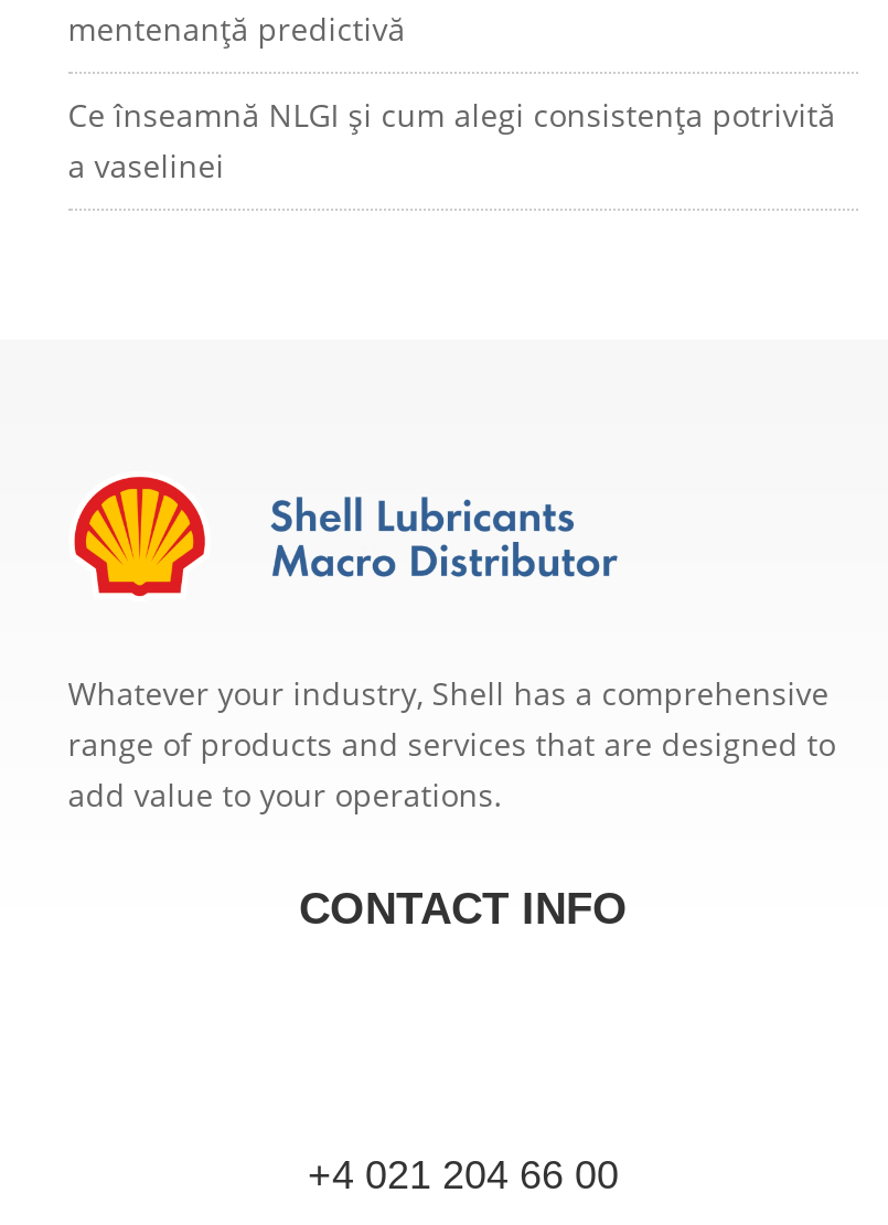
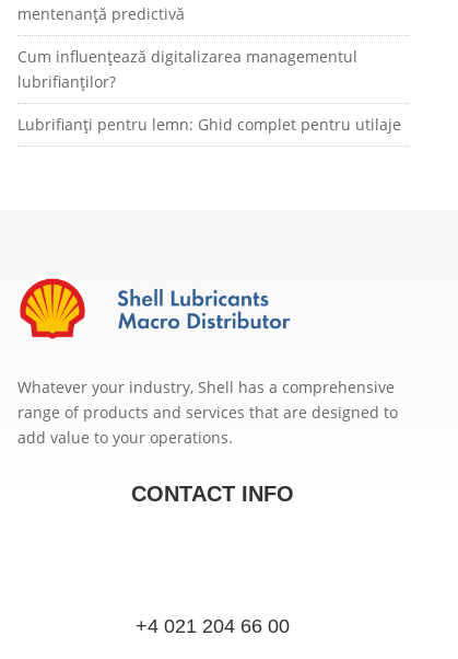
[68,93,836,186] Ce înseamnă NLGI și cum alegi consistența potrivită | a vaselinei -> [17,46,401,135] Cum influențează digitalizarea managementul | lubrifianților? | Lubrifianți pentru lemn: Ghid complet pentru utilaje

